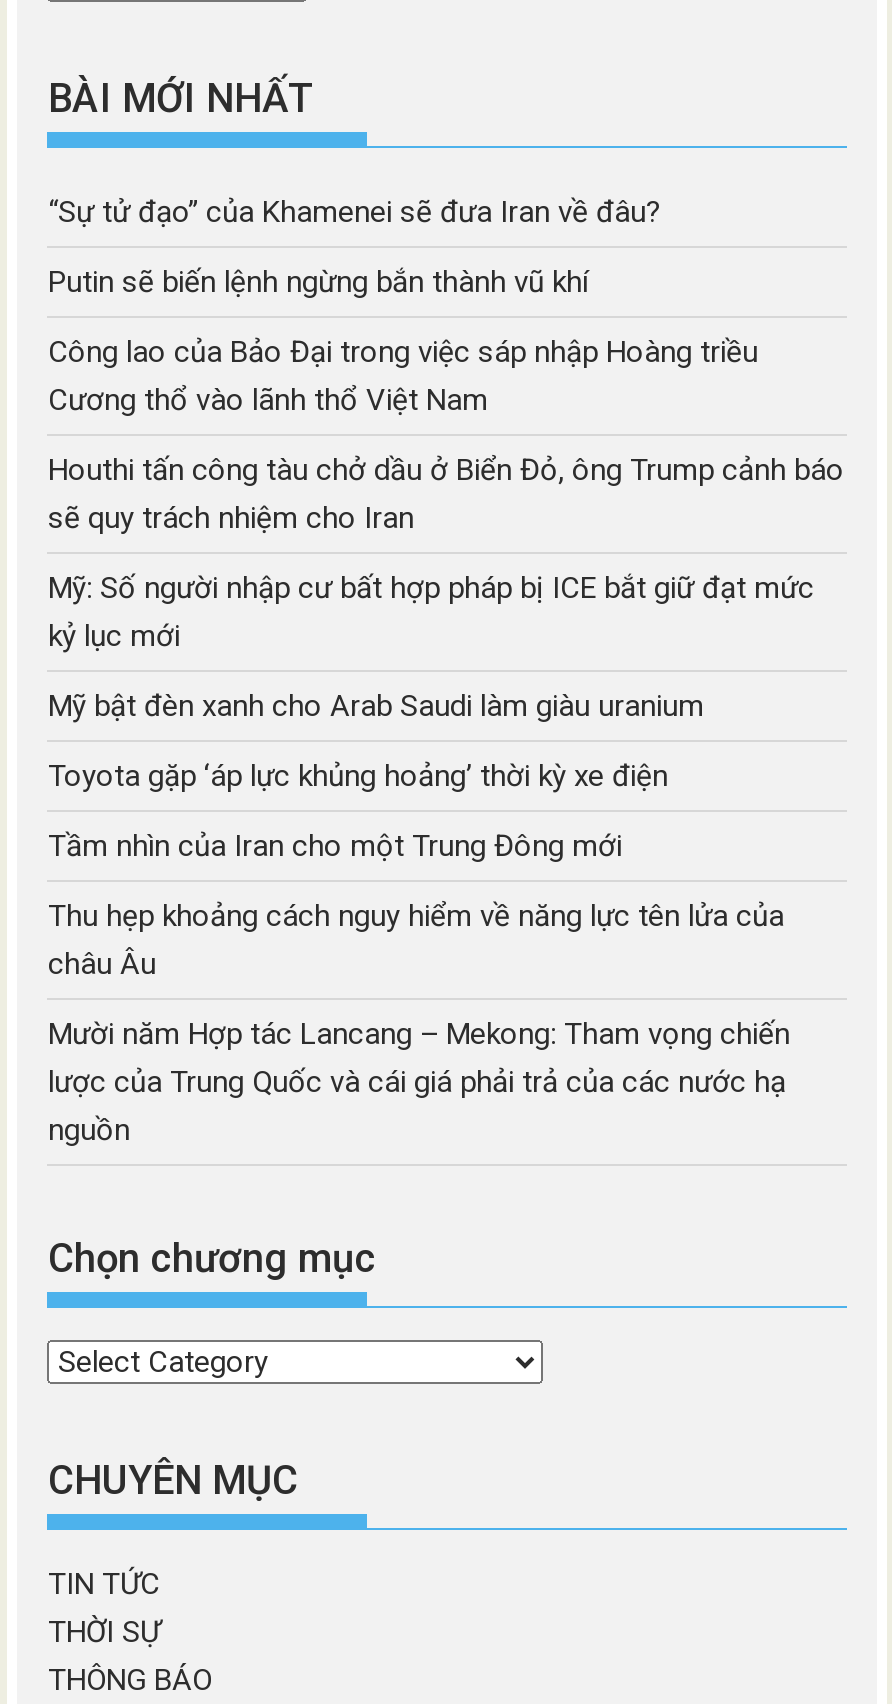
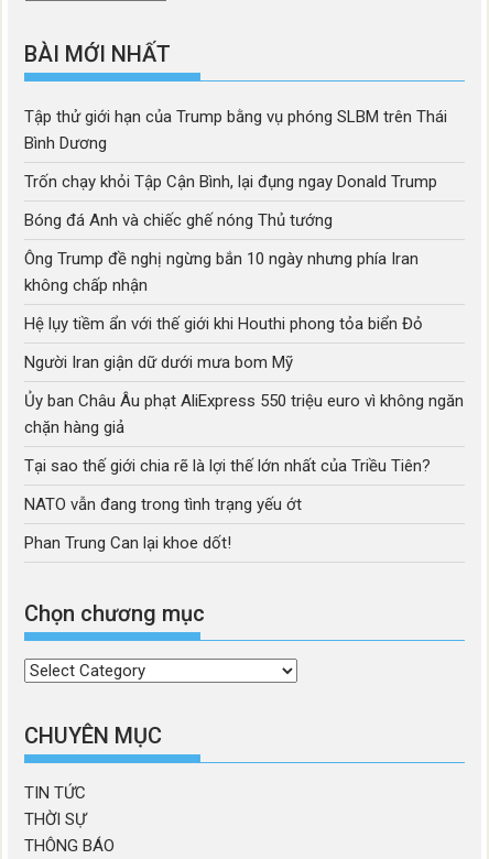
[48,194,662,230] “Sự tử đạo” của Khamenei sẽ đưa Iran về đâu? -> [25,107,448,153] Tập thử giới hạn của Trump bằng vụ phóng SLBM trên Thái | Bình Dương
[48,264,588,300] Putin sẽ biến lệnh ngừng bắn thành vũ khí -> [25,172,438,192] Trốn chạy khỏi Tập Cận Bình, lại đụng ngay Donald Trump
[48,334,758,418] Công lao của Bảo Đại trong việc sáp nhập Hoàng triều | Cương thổ vào lãnh thổ Việt Nam -> [25,210,333,230] Bóng đá Anh và chiếc ghế nóng Thủ tướng
[48,452,844,536] Houthi tấn công tàu chở dầu ở Biển Đỏ, ông Trump cảnh báo | sẽ quy trách nhiệm cho Iran -> [25,249,419,295] Ông Trump đề nghị ngừng bắn 10 ngày nhưng phía Iran | không chấp nhận
[48,570,814,654] Mỹ: Số người nhập cư bất hợp pháp bị ICE bắt giữ đạt mức | kỷ lục mới -> [25,314,423,334] Hệ lụy tiềm ẩn với thế giới khi Houthi phong tỏa biển Đỏ
[48,688,704,724] Mỹ bật đèn xanh cho Arab Saudi làm giàu uranium -> [25,352,294,372] Người Iran giận dữ dưới mưa bom Mỹ
[48,758,668,794] Toyota gặp ‘áp lực khủng hoảng’ thời kỳ xe điện -> [25,391,464,437] Ủy ban Châu Âu phạt AliExpress 550 triệu euro vì không ngăn | chặn hàng giả
[48,828,622,864] Tầm nhìn của Iran cho một Trung Đông mới -> [25,456,431,476] Tại sao thế giới chia rẽ là lợi thế lớn nhất của Triều Tiên?
[48,898,784,982] Thu hẹp khoảng cách nguy hiểm về năng lực tên lửa của | châu Âu -> [25,494,302,514] NATO vẫn đang trong tình trạng yếu ớt
[48,1016,790,1148] Mười năm Hợp tác Lancang – Mekong: Tham vọng chiến | lược của Trung Quốc và cái giá phải trả của các nước hạ | nguồn -> [25,533,232,553] Phan Trung Can lại khoe dốt!

